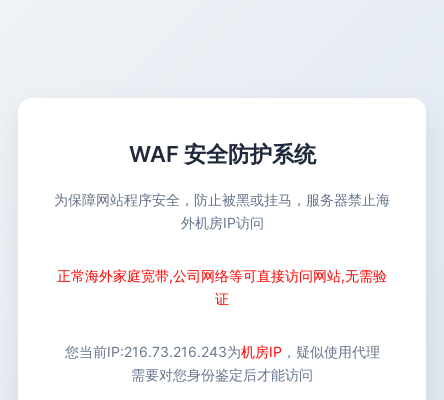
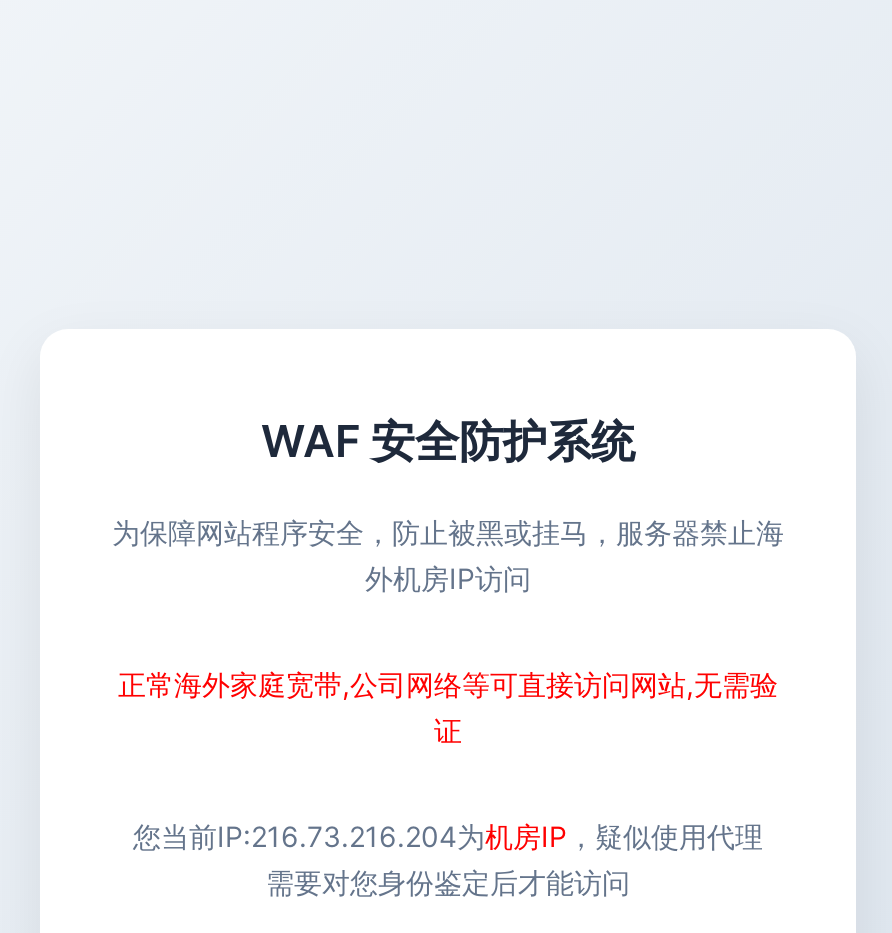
[64,343,379,360] 您当前IP:216.73.216.243为机房IP，疑似使用代理 -> [133,819,763,853] 您当前IP:216.73.216.204为机房IP，疑似使用代理

